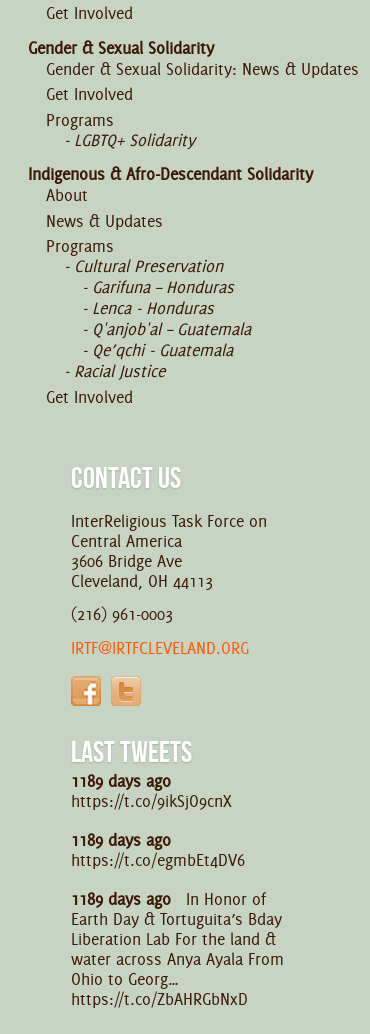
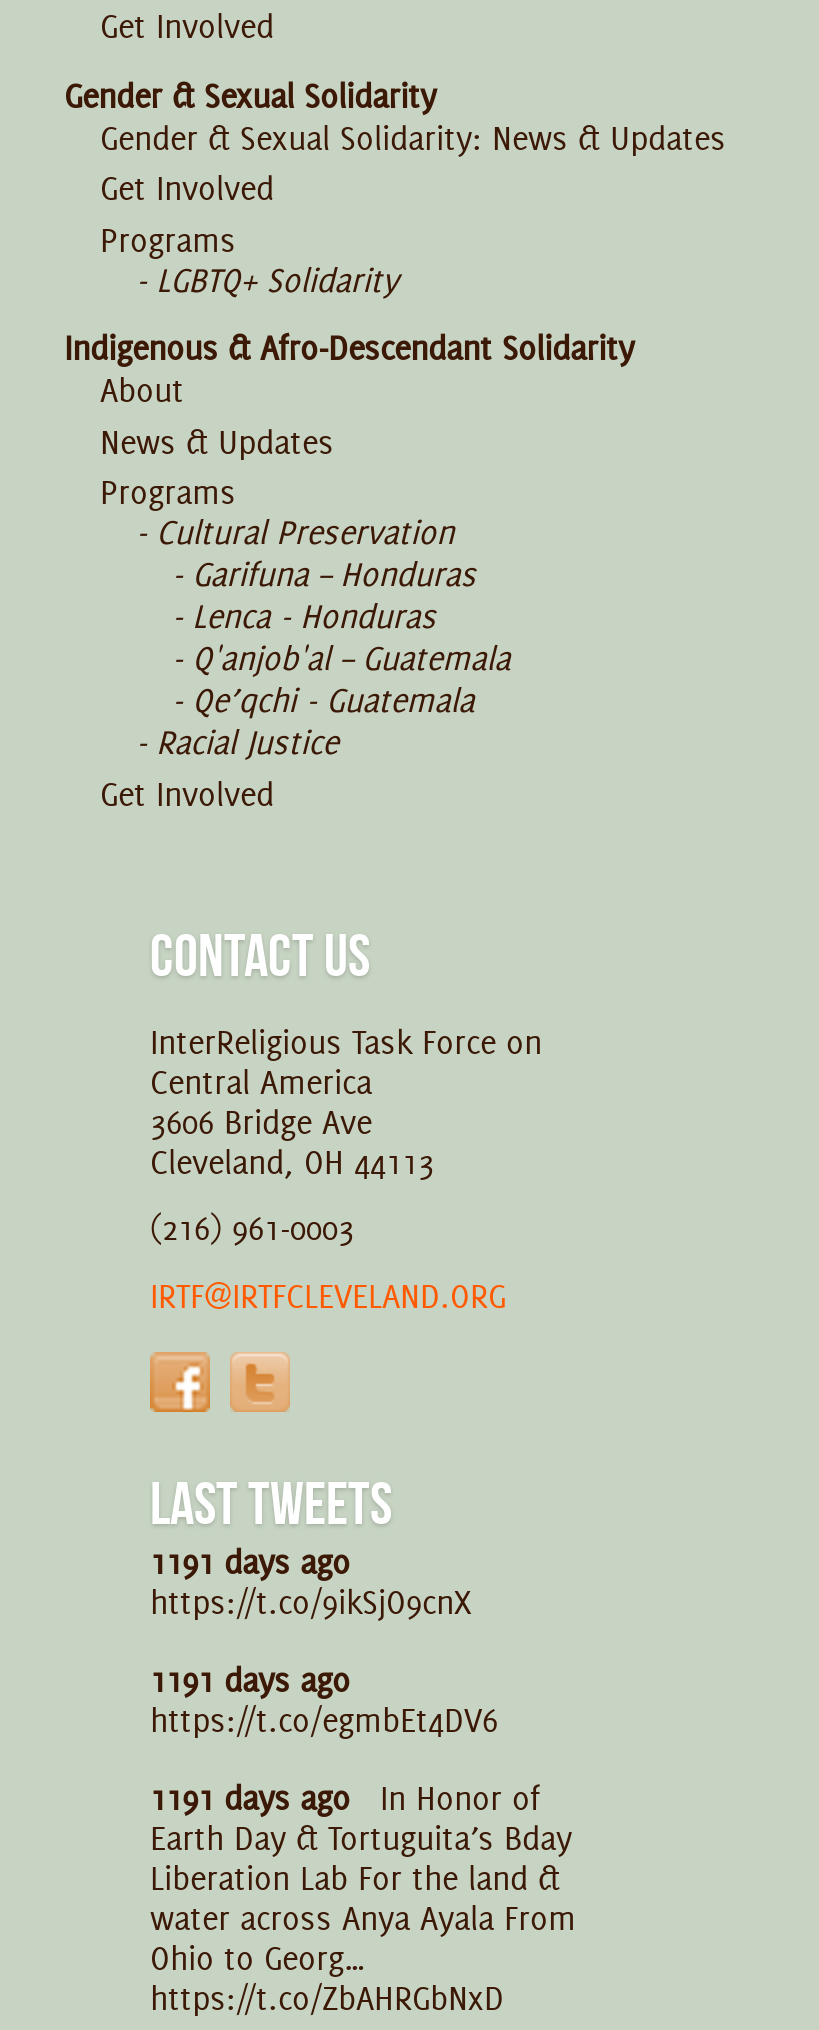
[71,771,171,791] 1189 days ago -> [150,1542,350,1582] 1191 days ago
[71,830,171,850] 1189 days ago -> [150,1660,350,1700] 1191 days ago
[71,889,266,909] 1189 days ago In Honor of -> [150,1778,540,1818] 1191 days ago In Honor of

